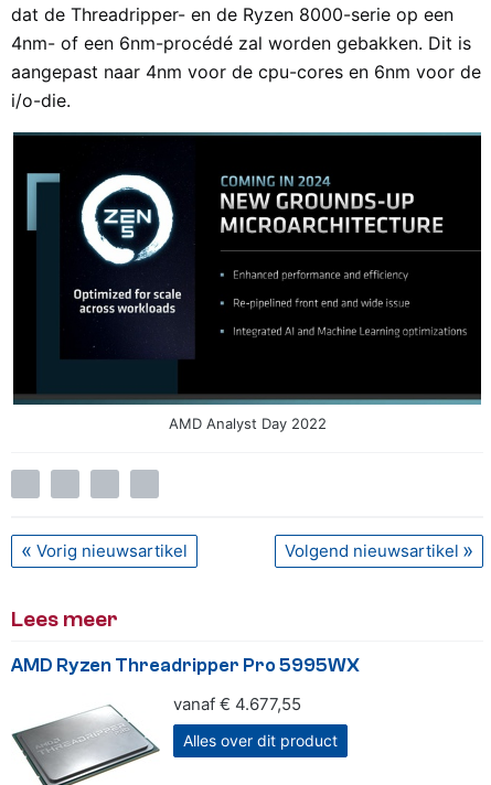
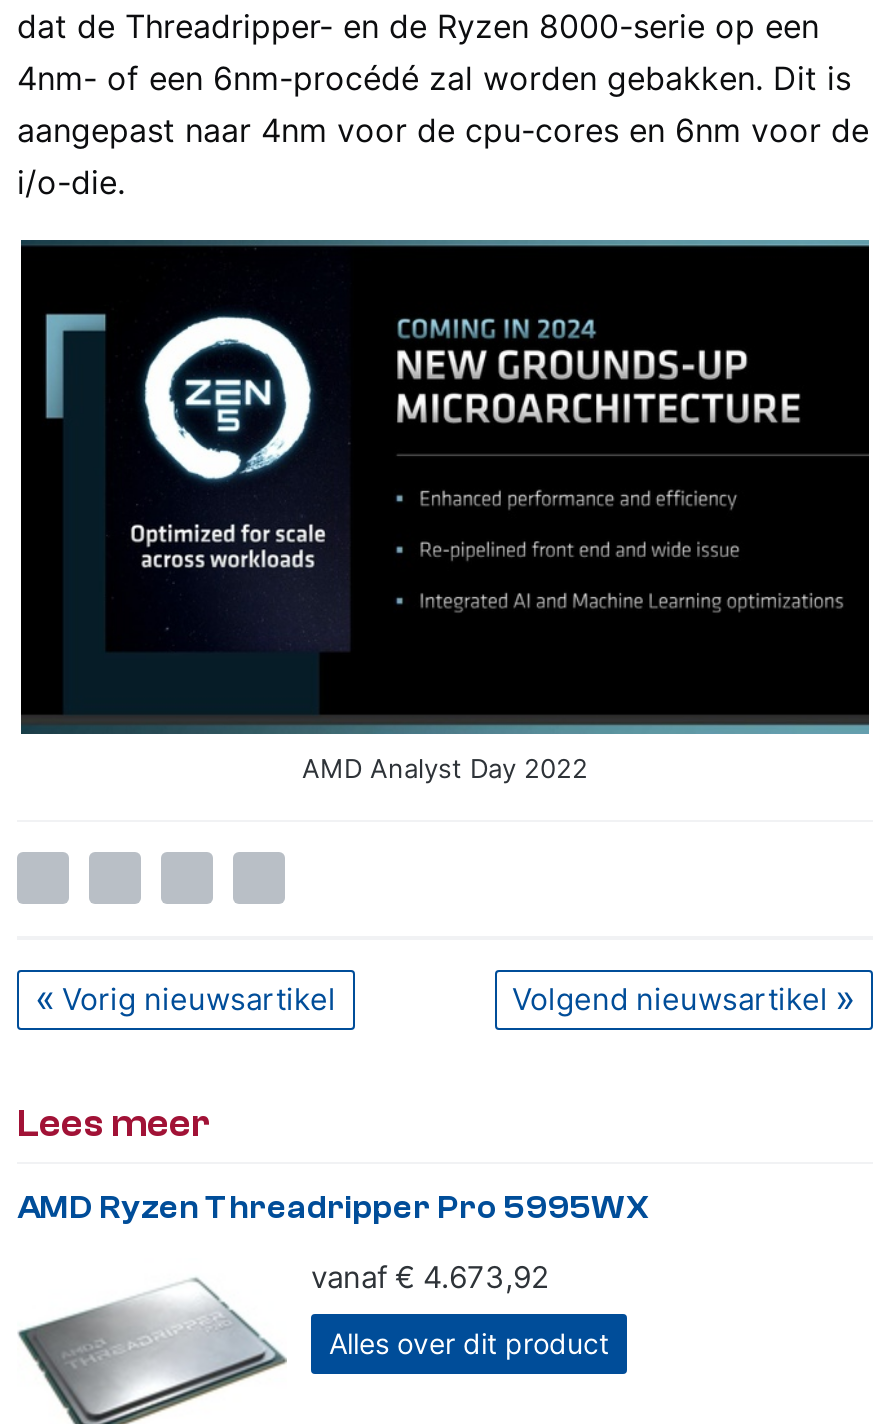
[173,693,301,714] vanaf € 4.677,55 -> [311,1257,549,1295] vanaf € 4.673,92

